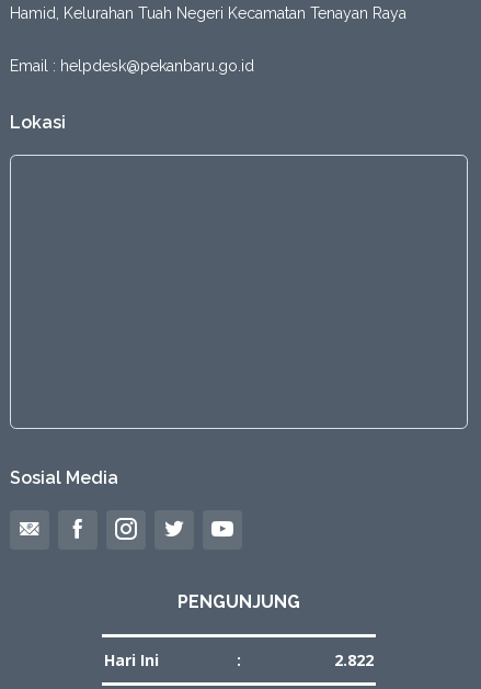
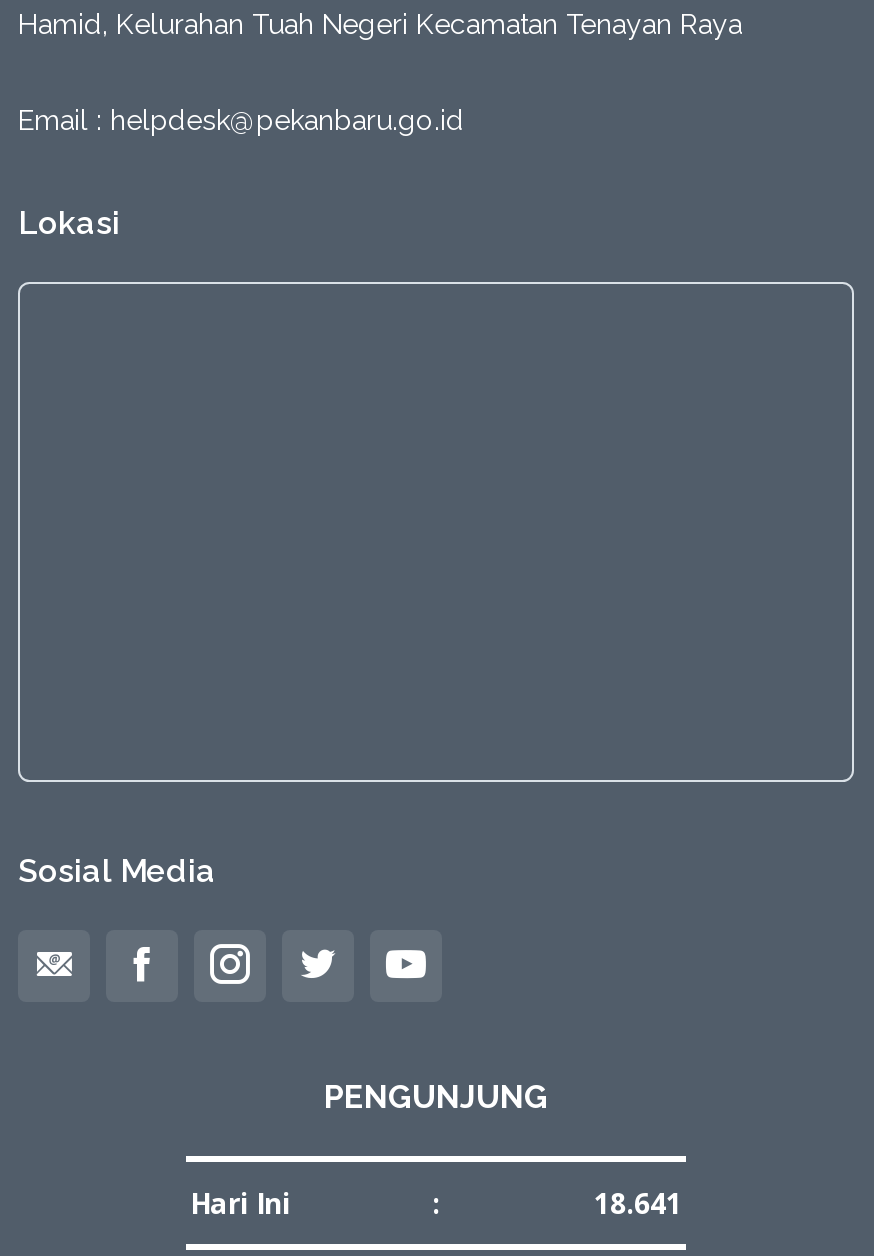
[334,650,374,671] 2.822 -> [594,1185,682,1223] 18.641

